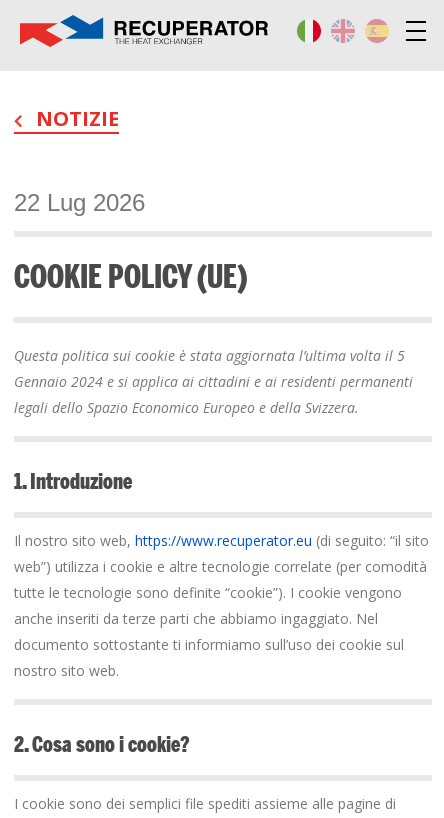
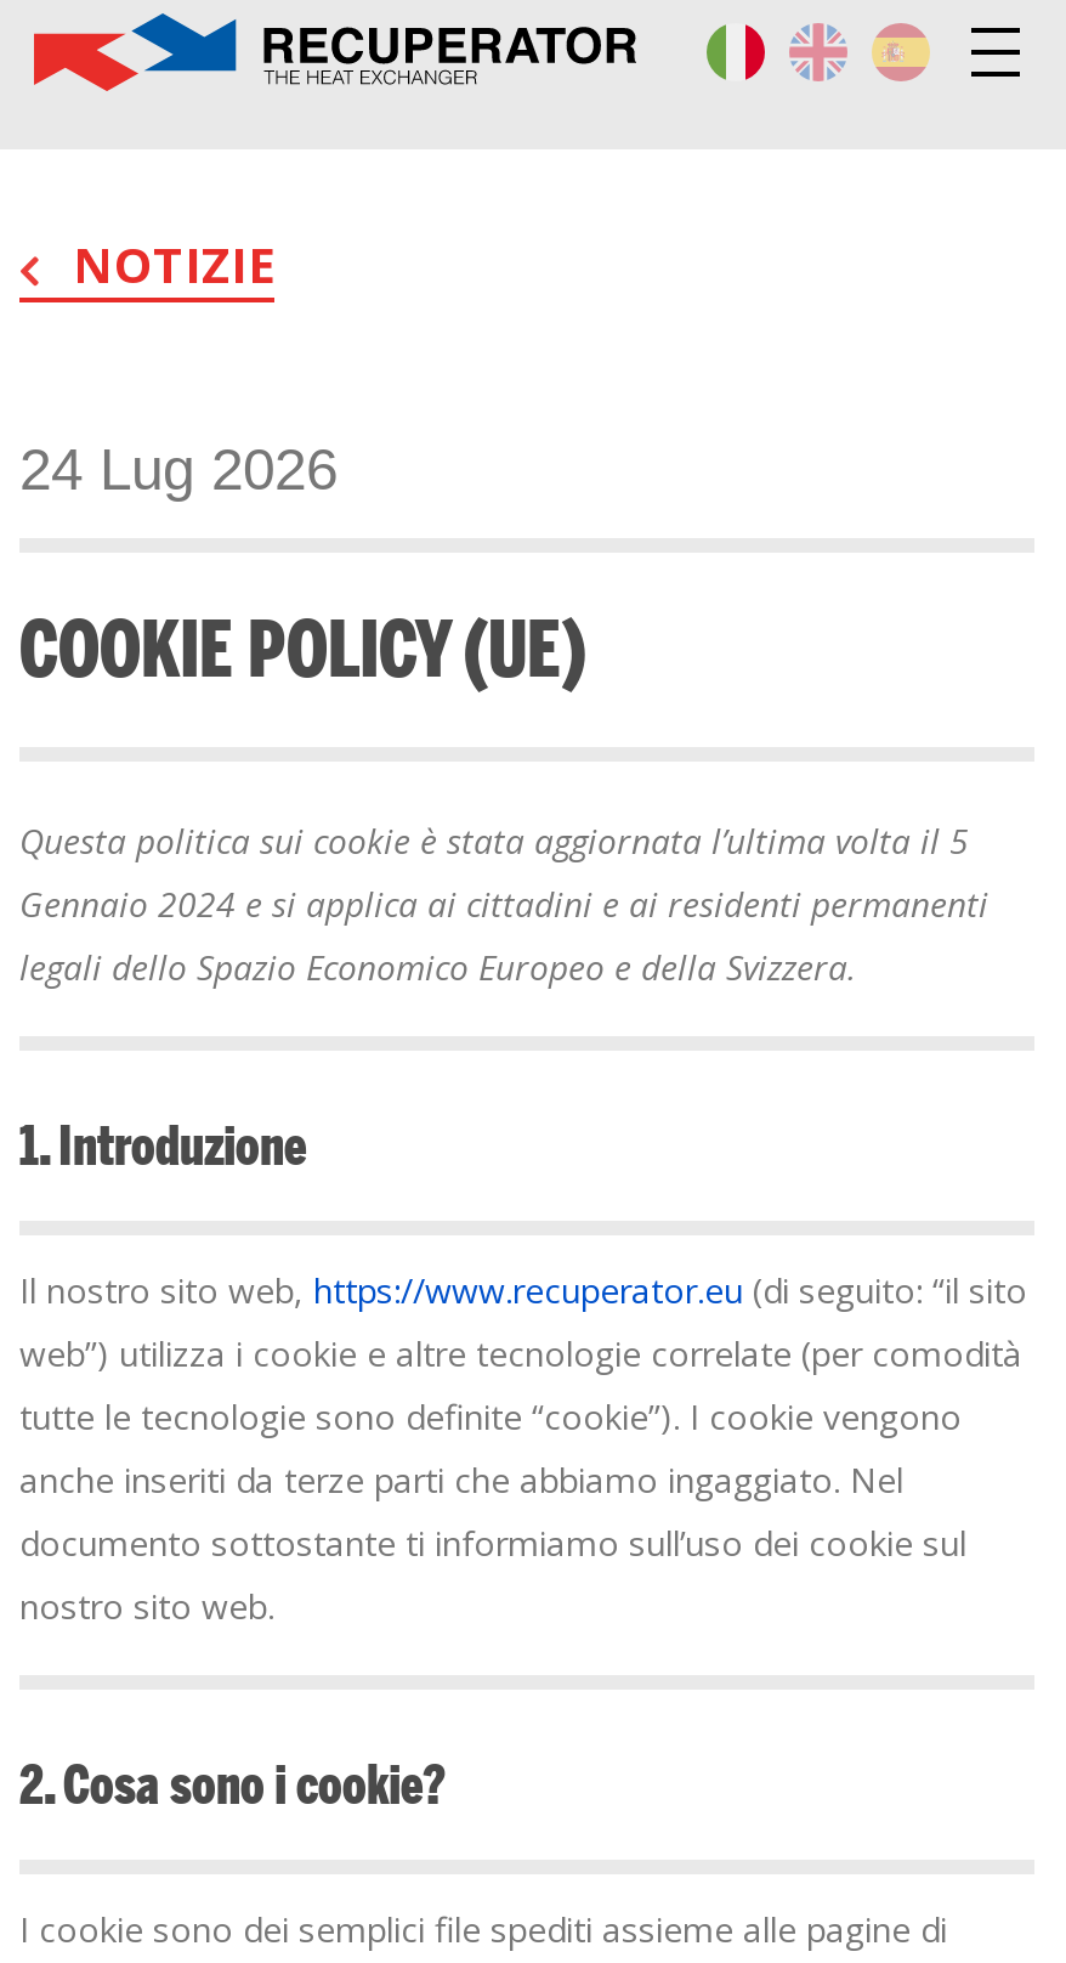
[14,189,145,216] 22 Lug 2026 -> [19,436,338,502] 24 Lug 2026

